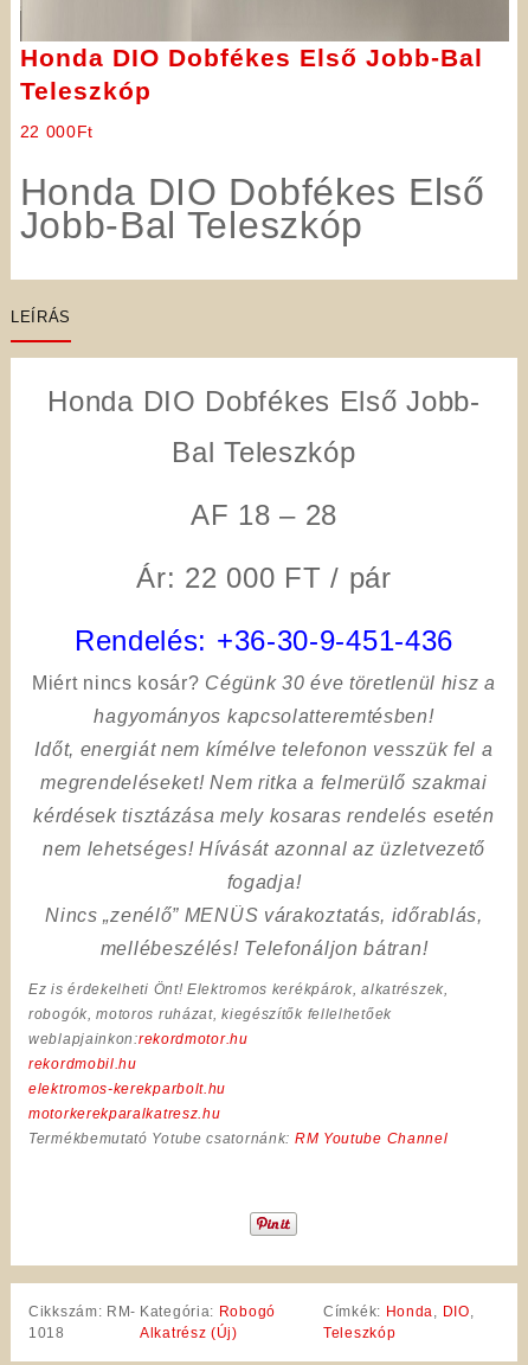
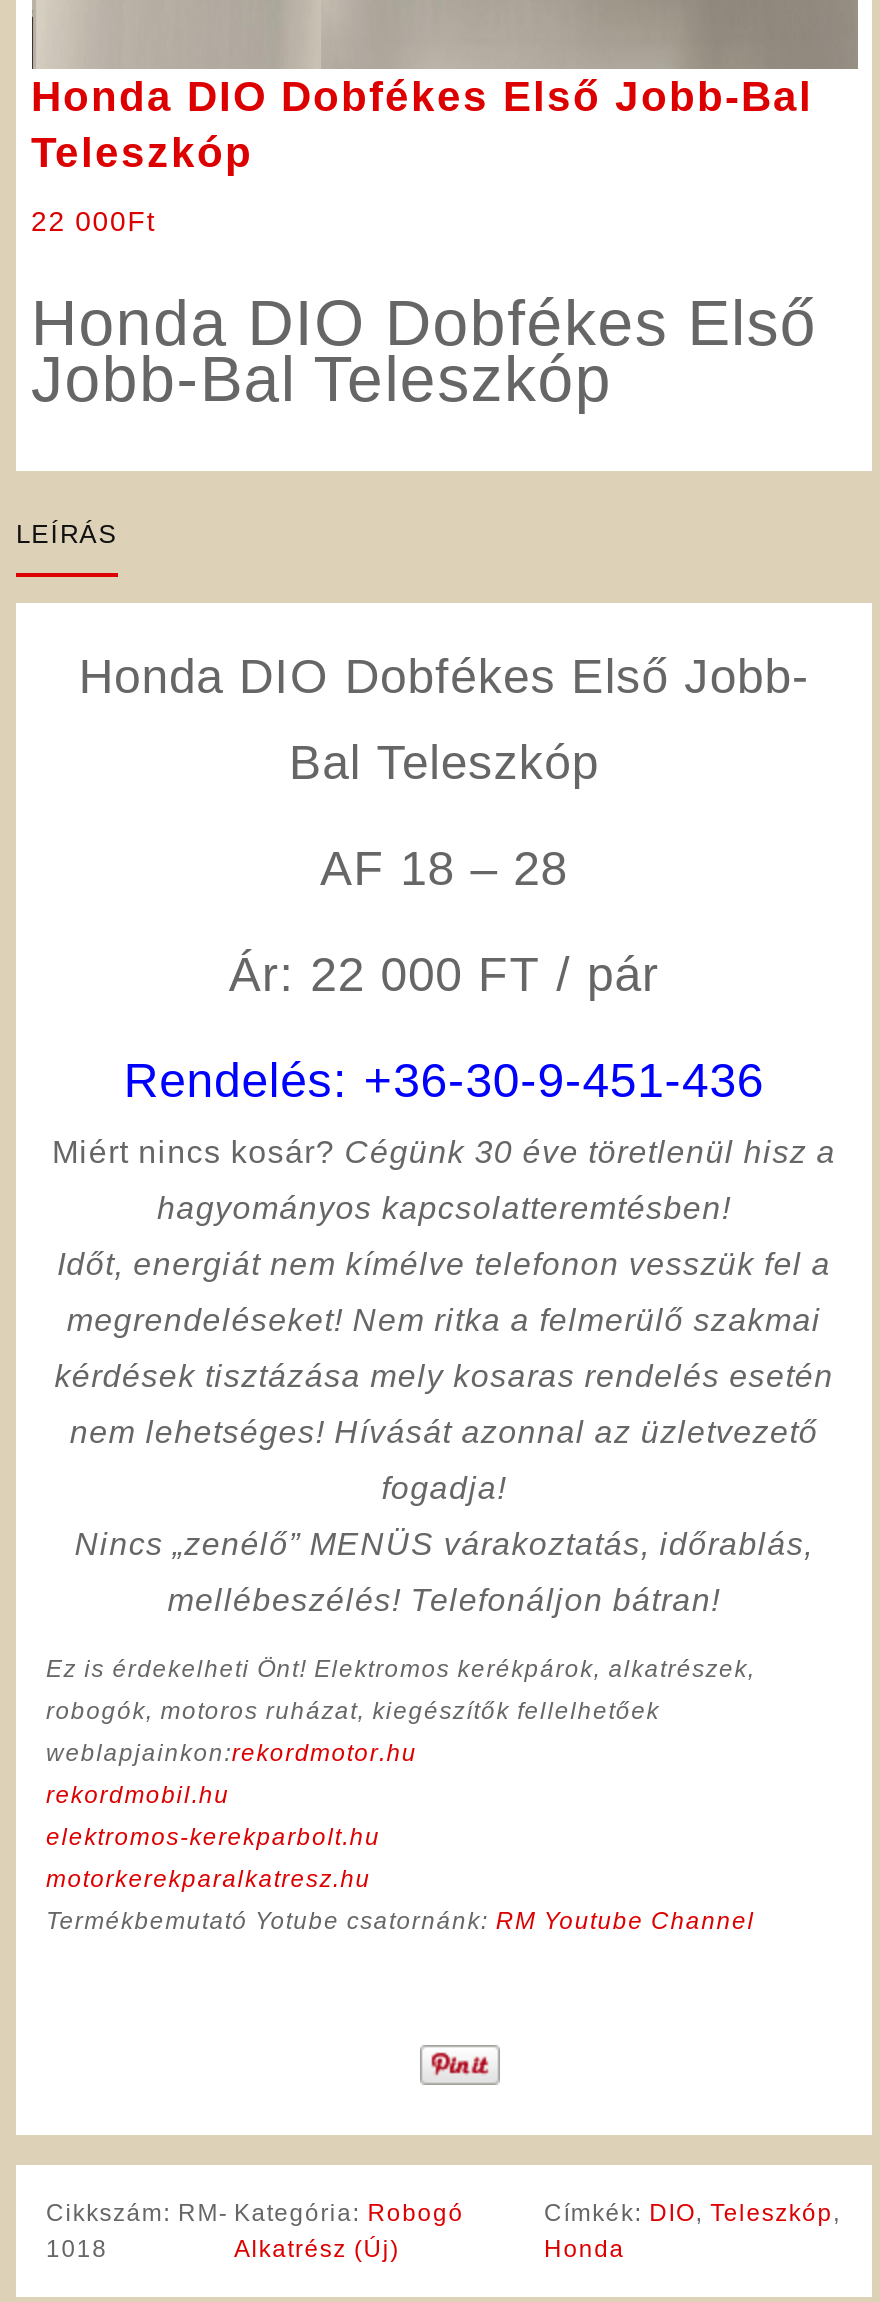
[323,1304,474,1342] Címkék: Honda, DIO, | Teleszkóp -> [544,2200,840,2264] Címkék: DIO, Teleszkóp, | Honda

